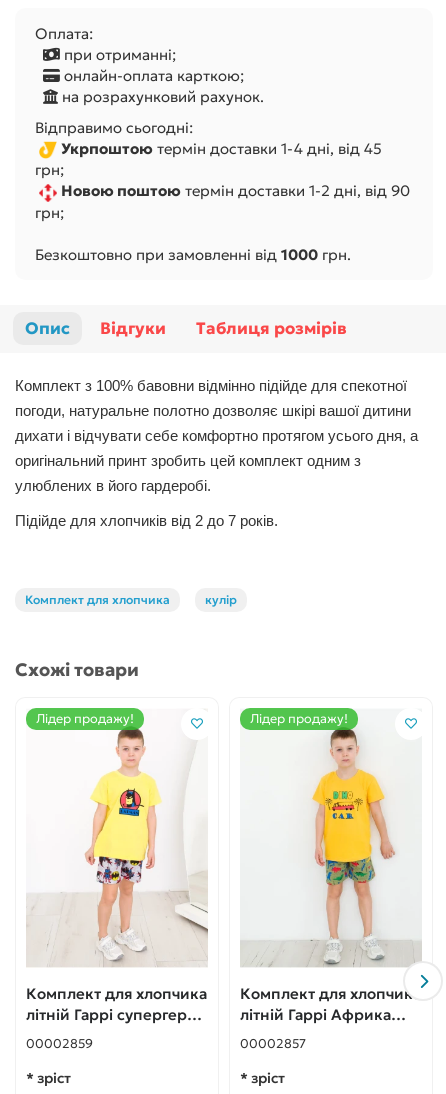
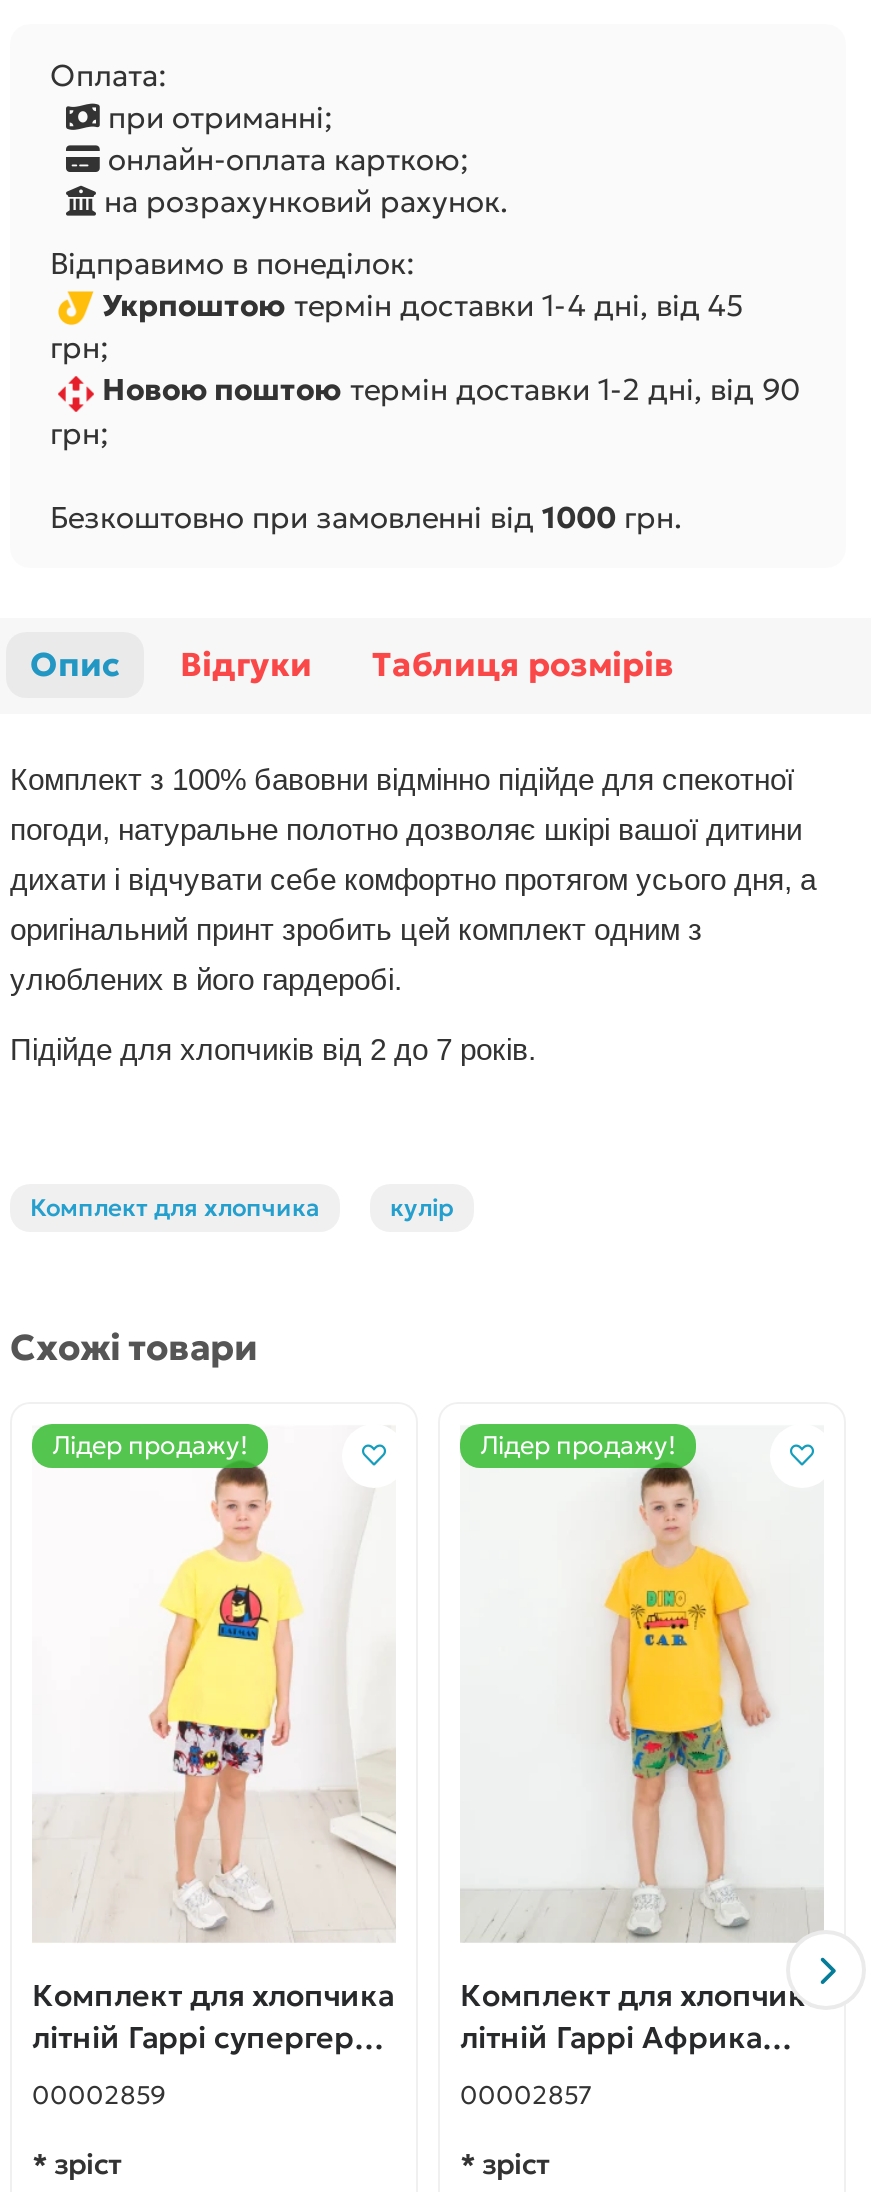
[35,118,193,137] Відправимо сьогодні: -> [50,244,414,282] Відправимо в понеділок:

